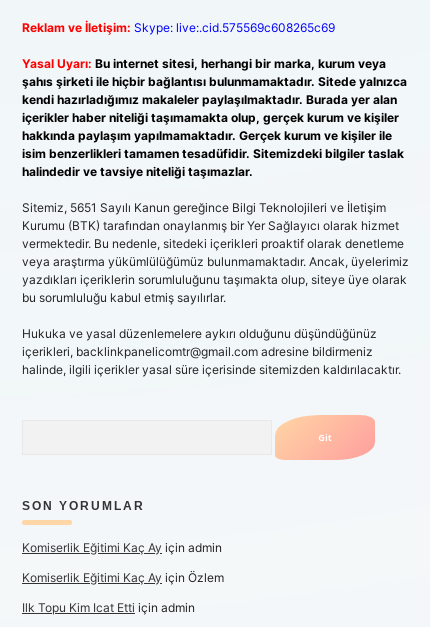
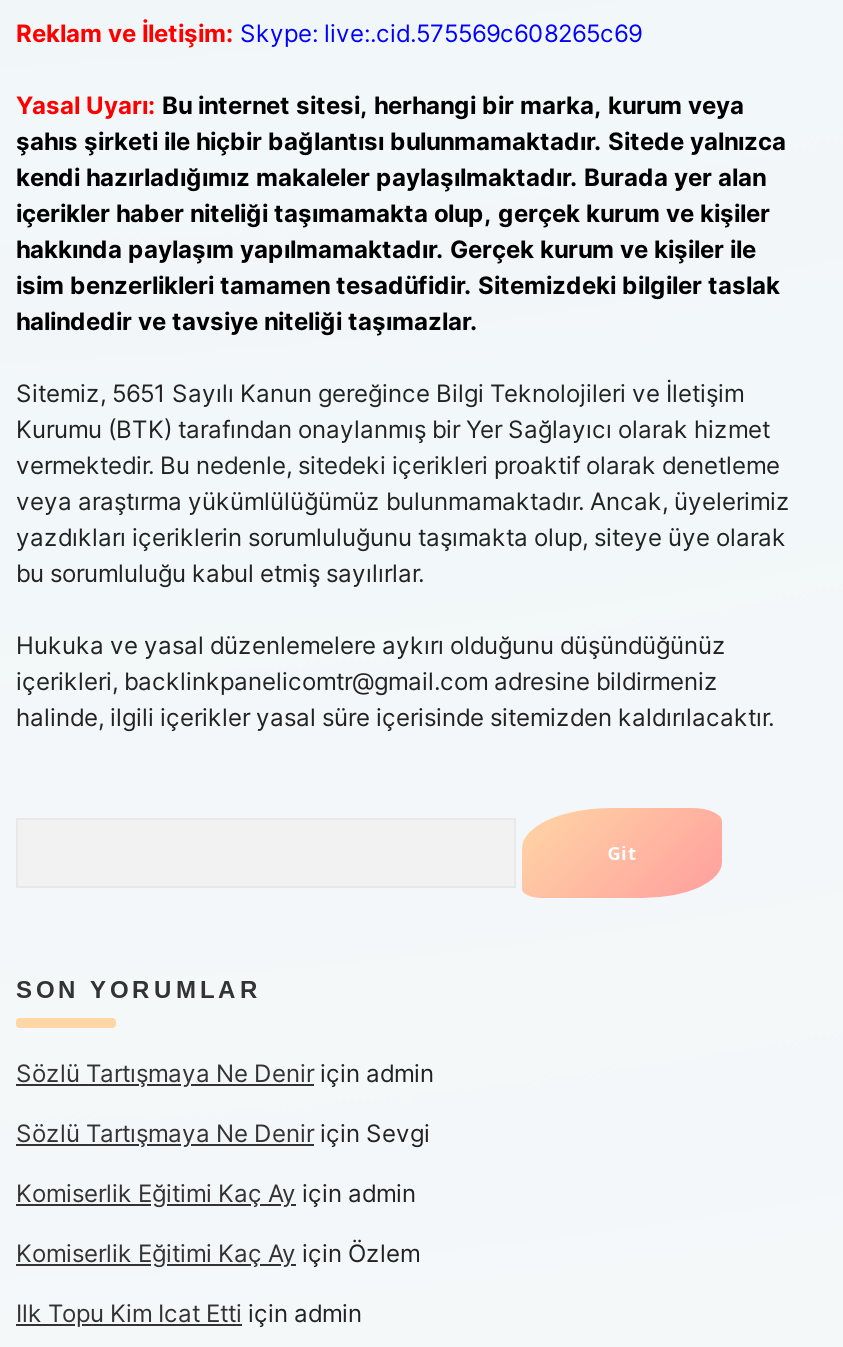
none -> [16,1058,434,1148] Sözlü Tartışmaya Ne Denir için admin | Sözlü Tartışmaya Ne Denir için Sevgi

